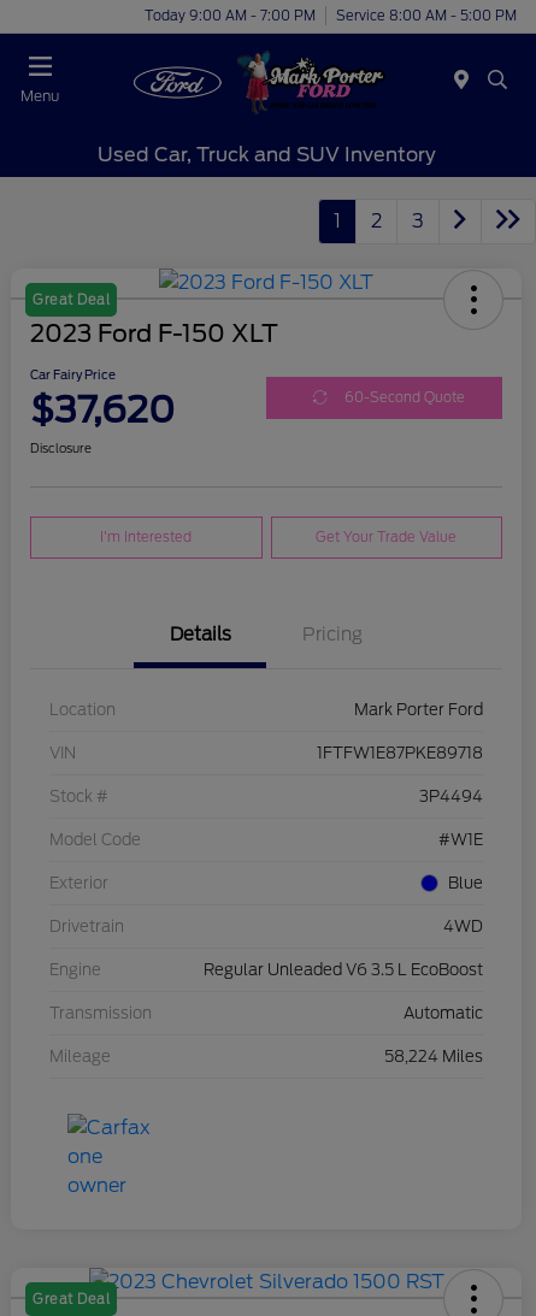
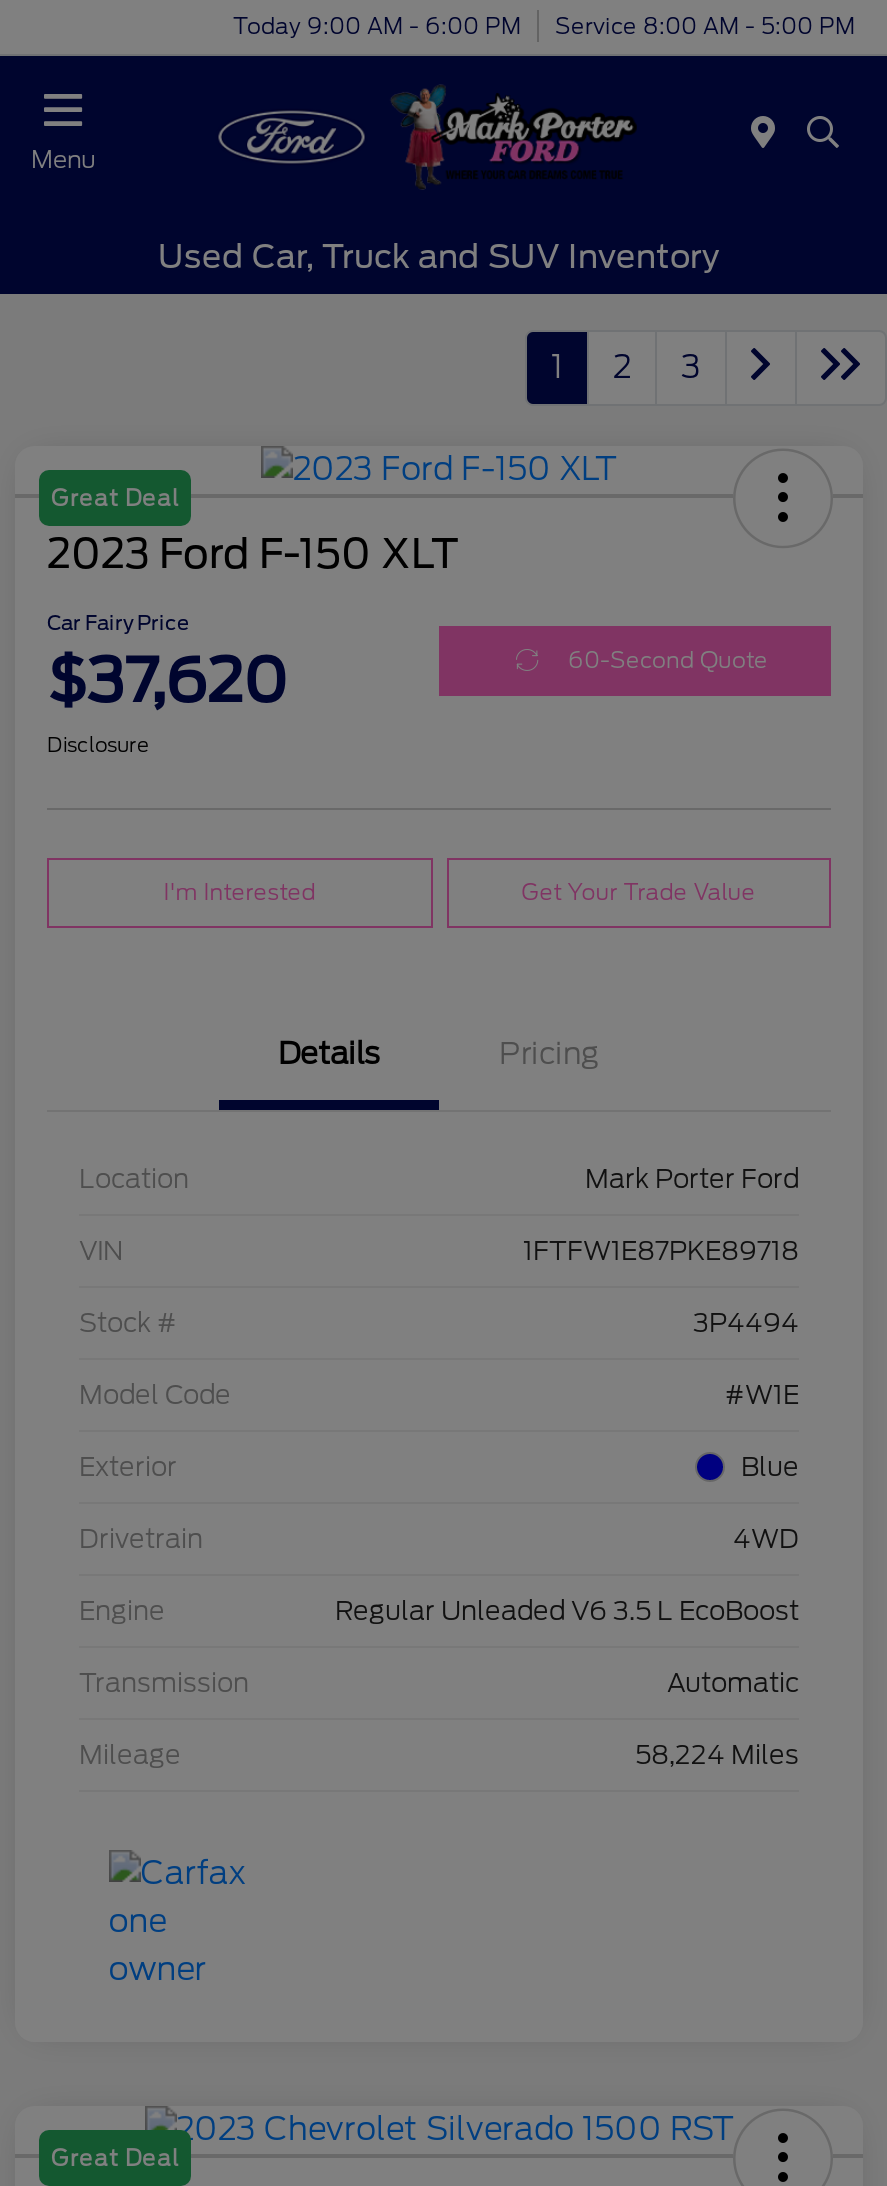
[145,7,517,23] Today 9:00 AM - 7:00 PM Service 8:00 AM - 5:00 PM -> [233,11,855,39] Today 9:00 AM - 6:00 PM Service 8:00 AM - 5:00 PM

